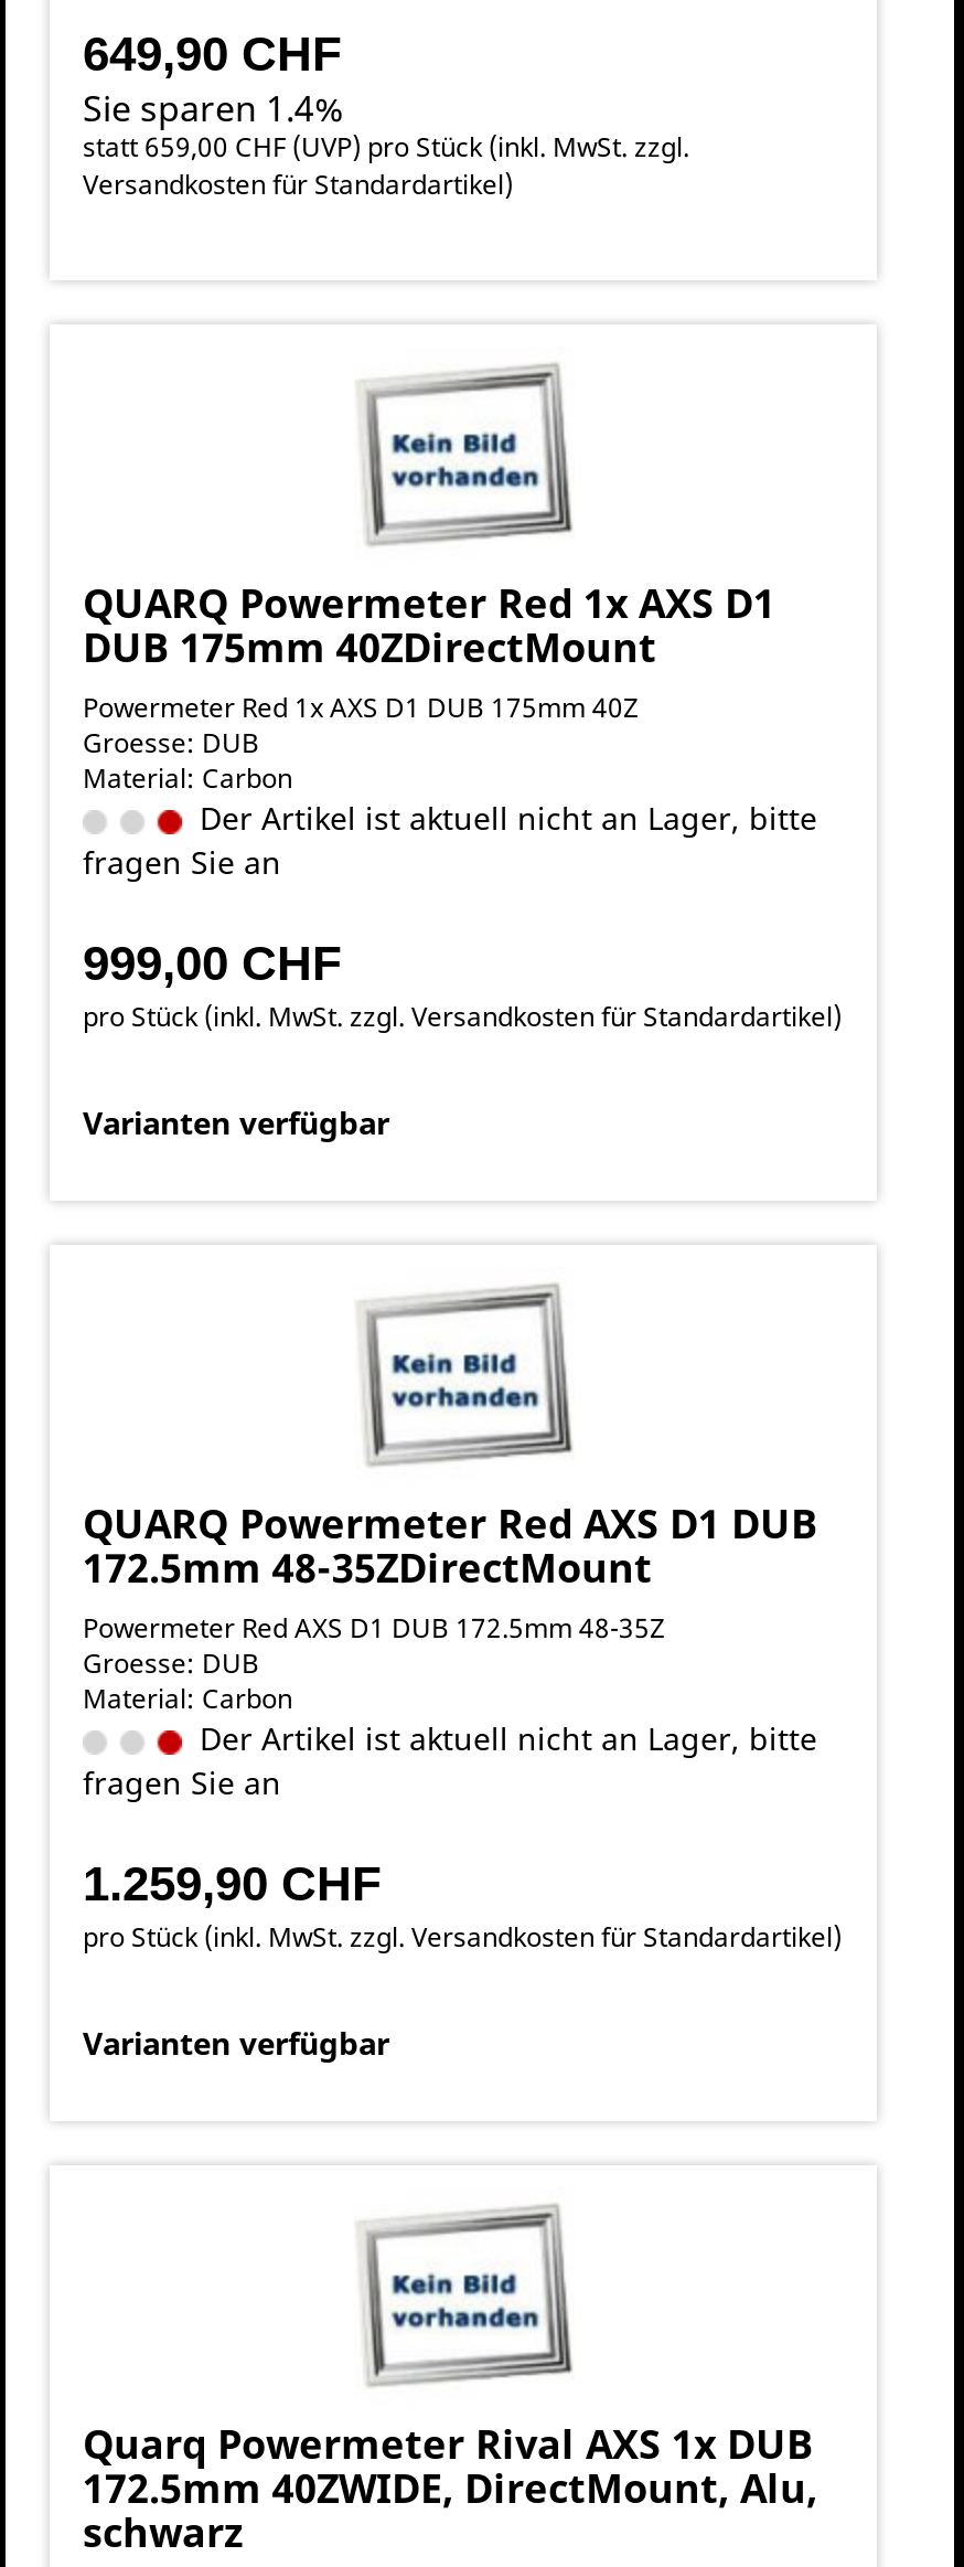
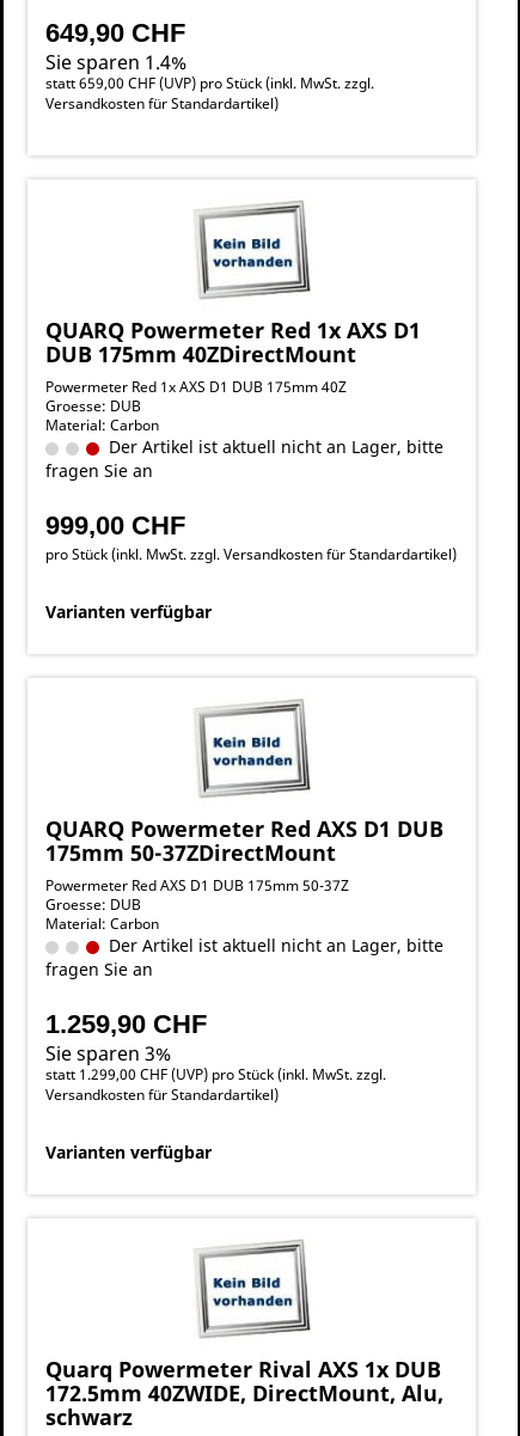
[83,1541,665,1647] 172.5mm 48-35ZDirectMount | Powermeter Red AXS D1 DUB 172.5mm 48-35Z -> [45,838,349,896] 175mm 50-37ZDirectMount | Powermeter Red AXS D1 DUB 175mm 50-37Z
[83,1918,842,1956] pro Stück (inkl. MwSt. zzgl. Versandkosten für Standardartikel) -> [45,1040,386,1105] Sie sparen 3% | statt 1.299,00 CHF (UVP) pro Stück (inkl. MwSt. zzgl. | Versandkosten für Standardartikel)

